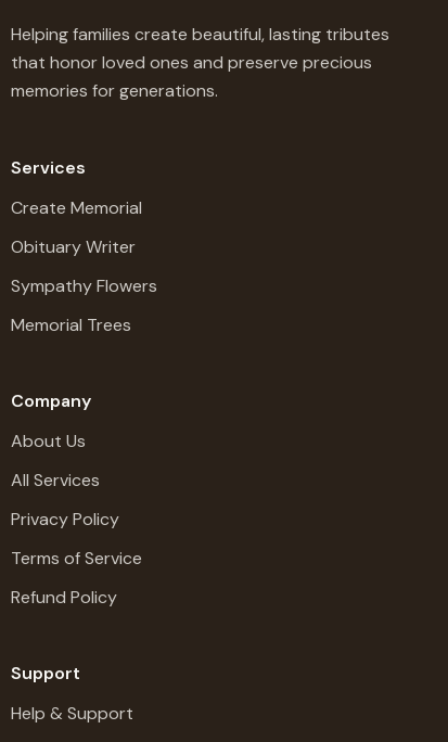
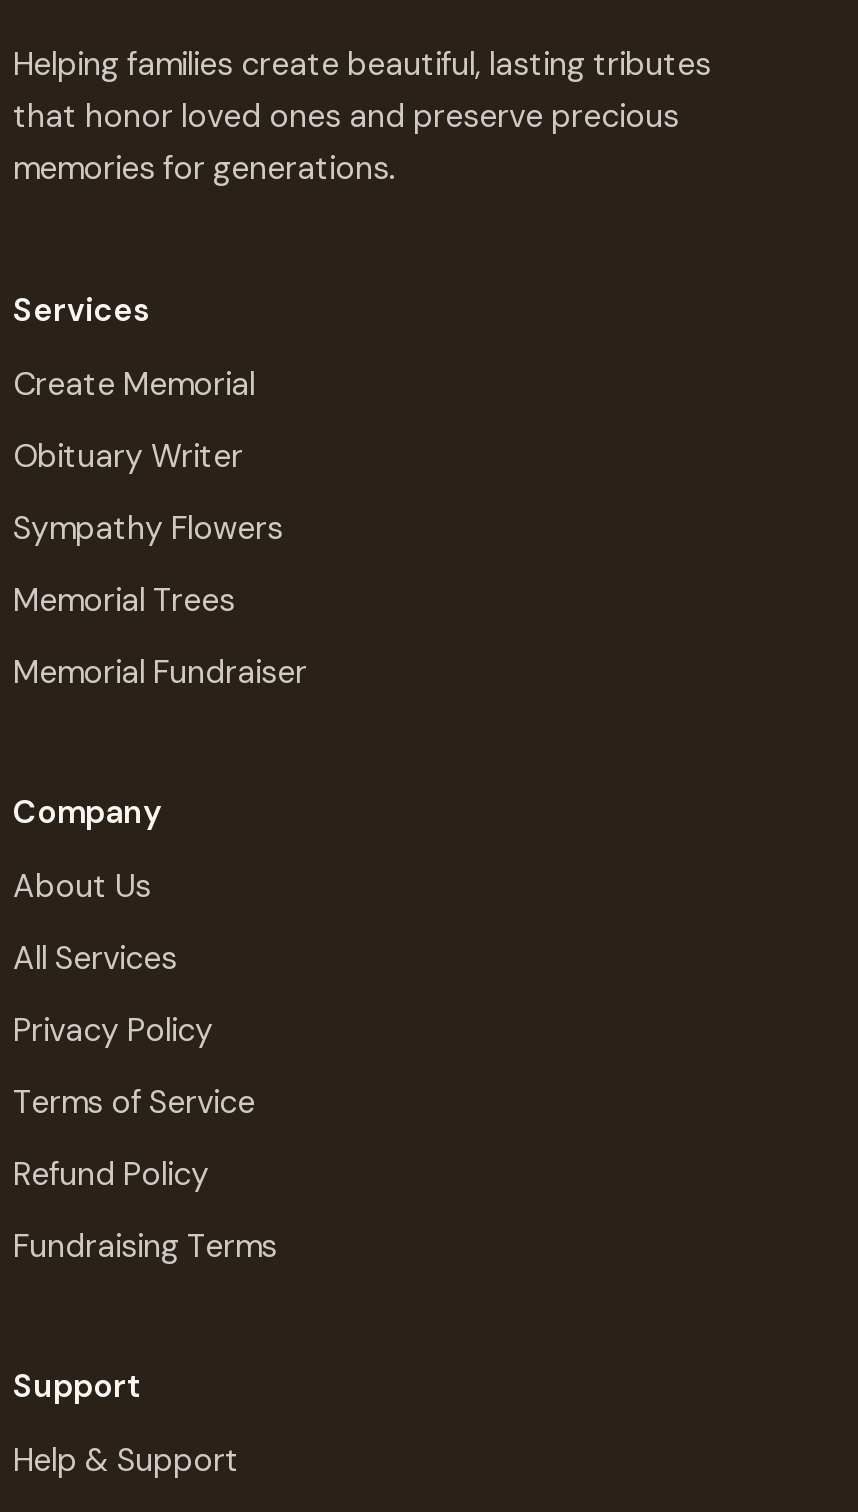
none -> [13,651,307,693] Memorial Fundraiser
none -> [13,1225,277,1267] Fundraising Terms

